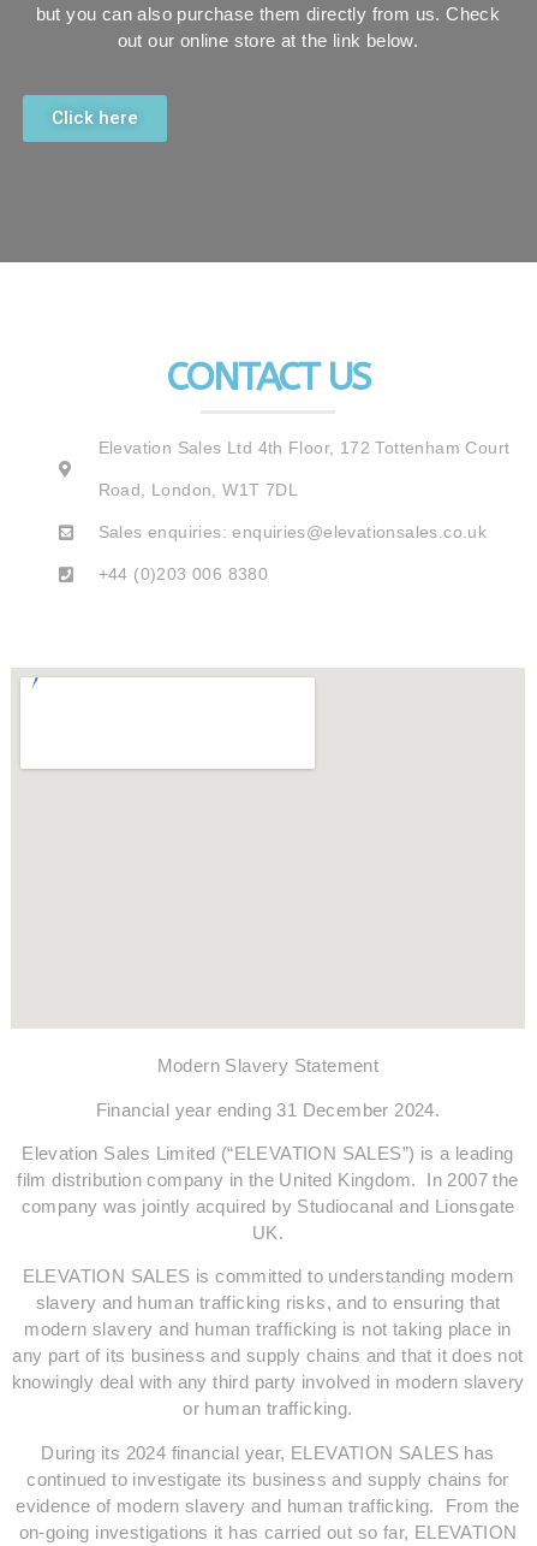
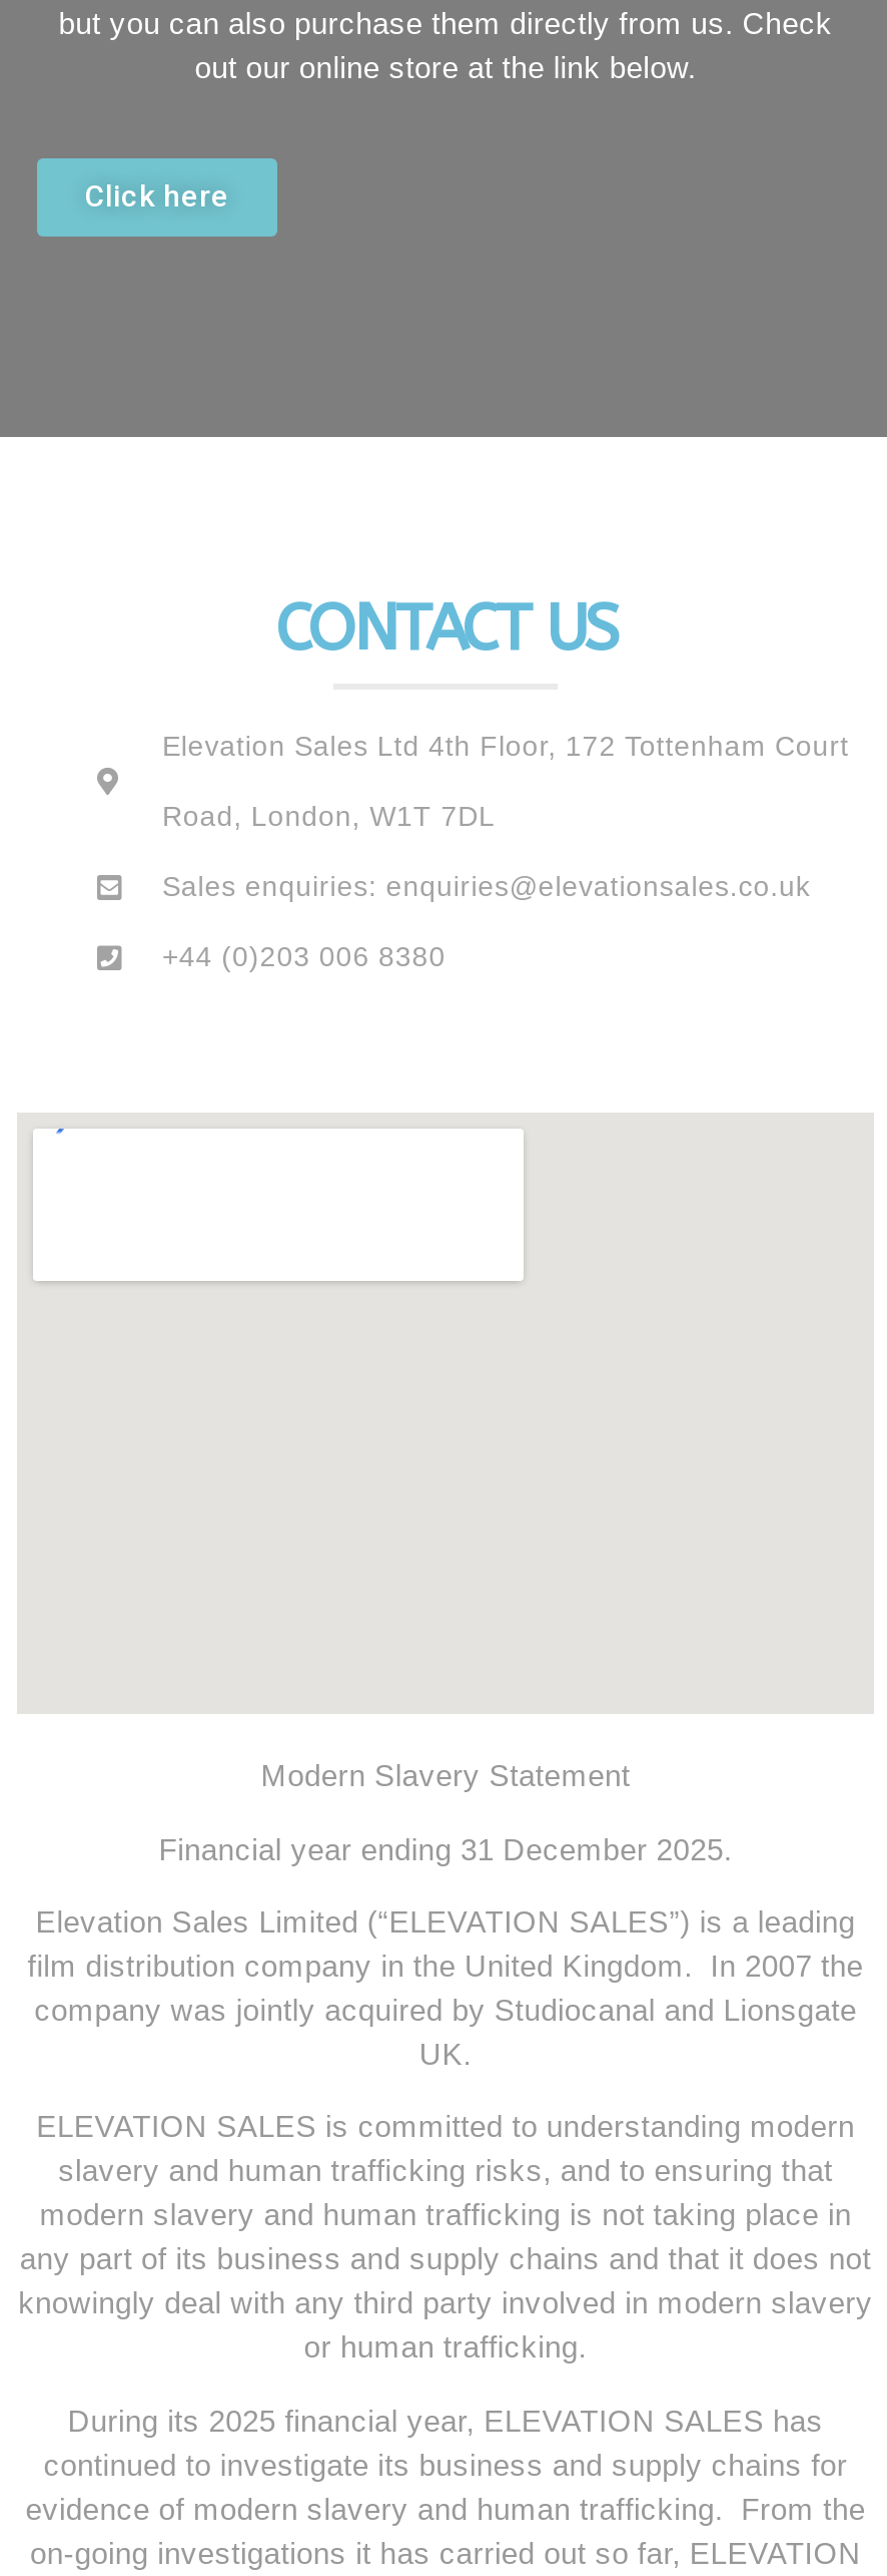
[96,1099,440,1120] Financial year ending 31 December 2024. -> [159,1831,732,1866] Financial year ending 31 December 2025.
[41,1442,495,1463] During its 2024 financial year, ELEVATION SALES has -> [68,2403,823,2437] During its 2025 financial year, ELEVATION SALES has

